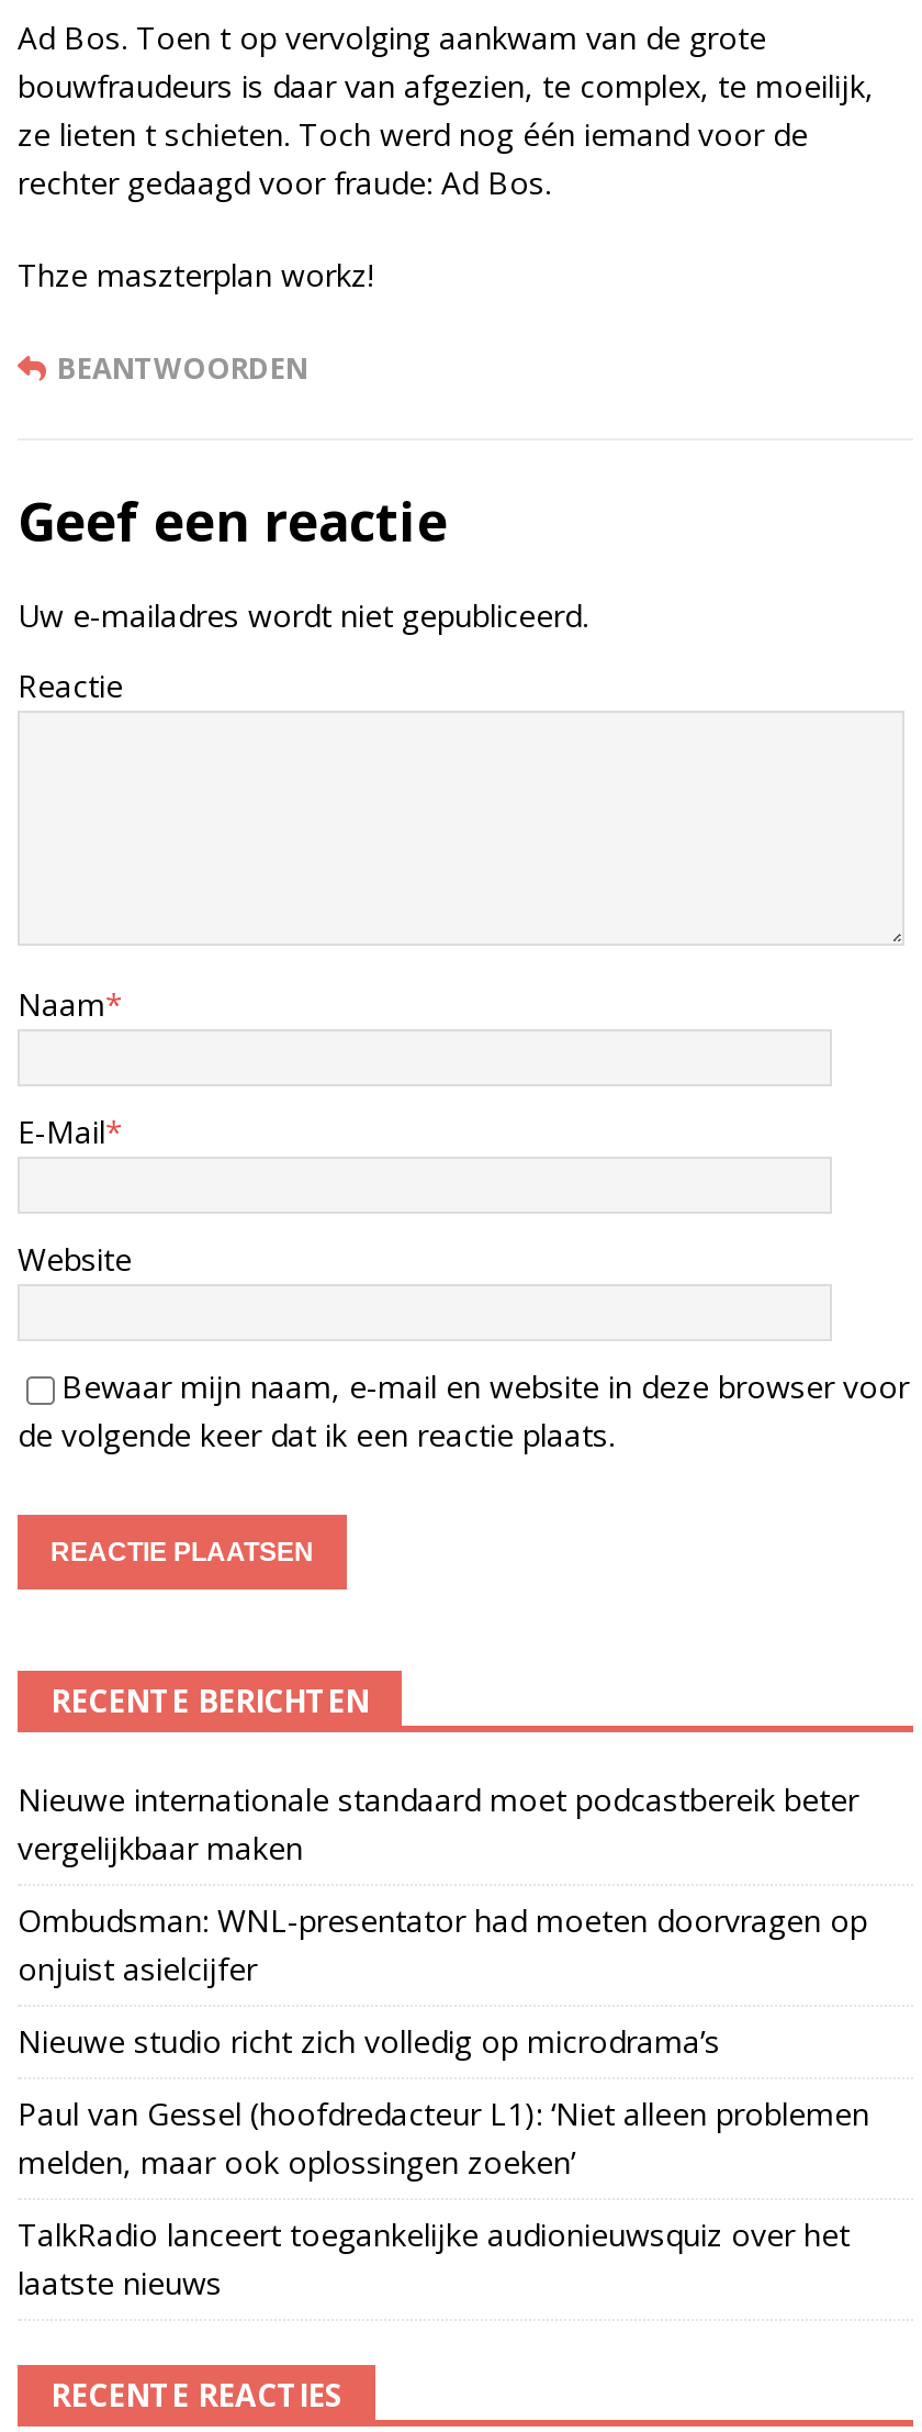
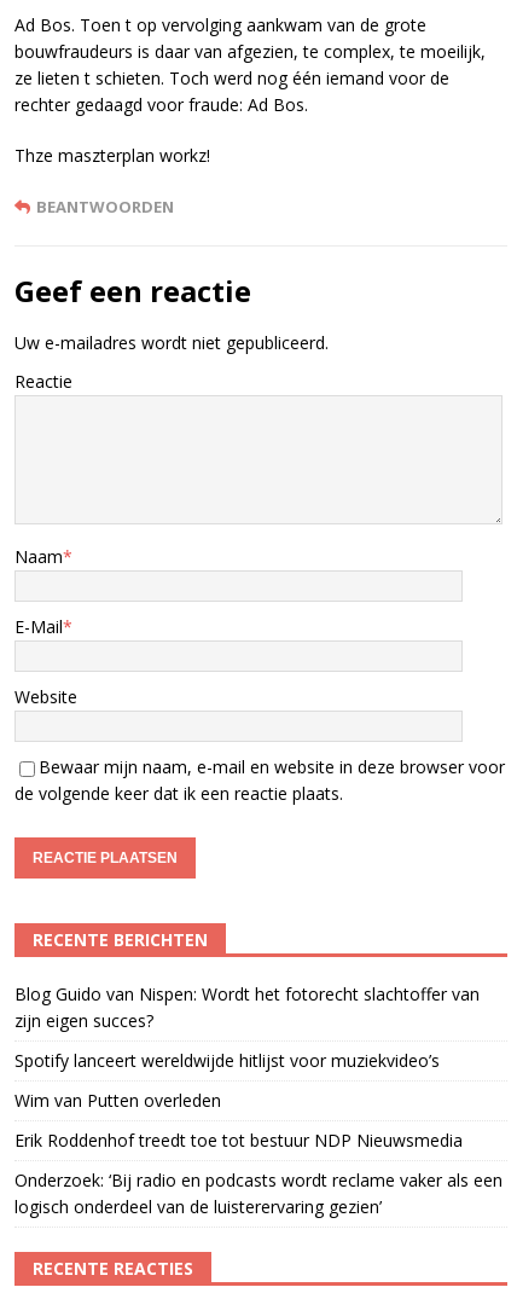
[18,1778,858,1868] Nieuwe internationale standaard moet podcastbereik beter | vergelijkbaar maken -> [14,982,480,1032] Blog Guido van Nispen: Wordt het fotorecht slachtoffer van | zijn eigen succes?
[18,1899,867,1989] Ombudsman: WNL-presentator had moeten doorvragen op | onjuist asielcijfer -> [14,1049,440,1072] Spotify lanceert wereldwijde hitlijst voor muziekvideo’s
[18,2020,720,2062] Nieuwe studio richt zich volledig op microdrama’s -> [14,1089,221,1112] Wim van Putten overleden
[18,2093,869,2183] Paul van Gessel (hoofdredacteur L1): ‘Niet alleen problemen | melden, maar ook oplossingen zoeken’ -> [14,1129,463,1152] Erik Roddenhof treedt toe tot bestuur NDP Nieuwsmedia
[18,2213,850,2303] TalkRadio lanceert toegankelijke audionieuwsquiz over het | laatste nieuws -> [14,1169,503,1218] Onderzoek: ‘Bij radio en podcasts wordt reclame vaker als een | logisch onderdeel van de luisterervaring gezien’

